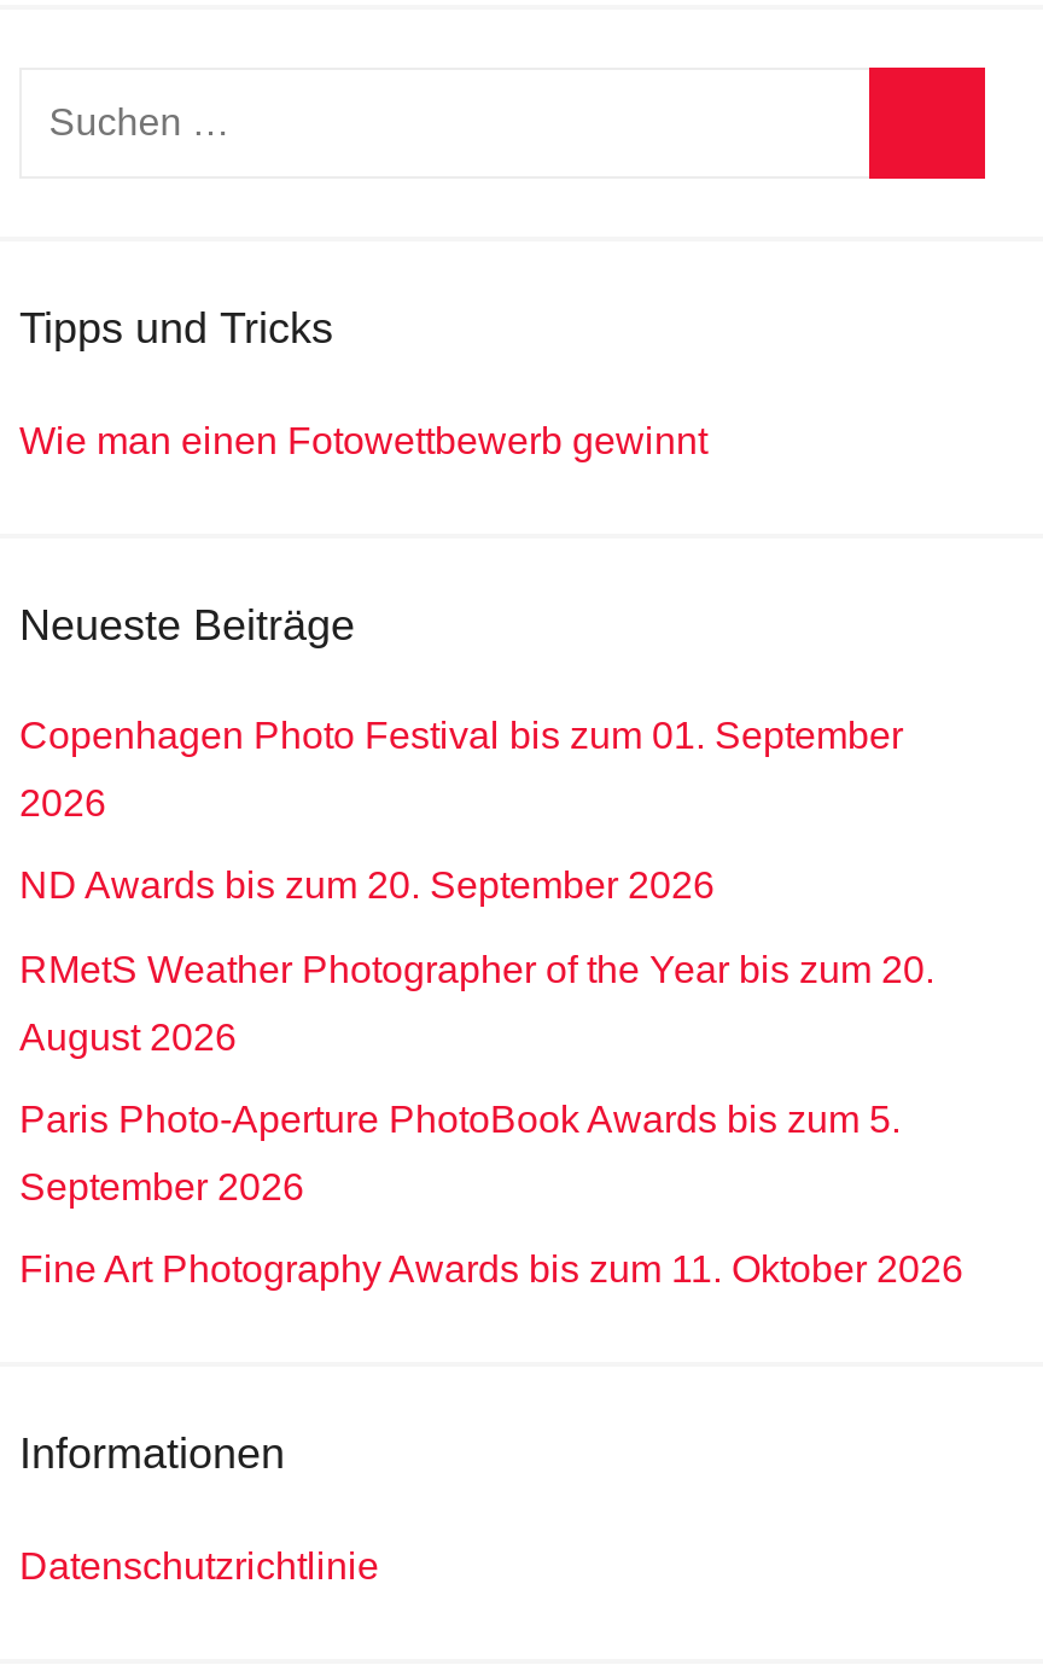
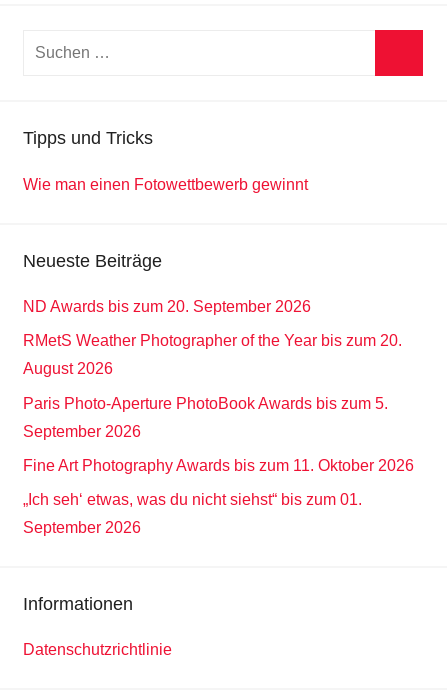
[19,714,903,823] Copenhagen Photo Festival bis zum 01. September | 2026 -> none
moved [19,865,963,1290] -> [23,298,414,474]: ND Awards bis zum 20. September 2026 | RMetS Weather Photographer of the Year bis zum 20. | August 2026 | Paris Photo-Aperture PhotoBook Awards bis zum 5. | September 2026 | Fine Art Photography Awards bis zum 11. Oktober 2026
none -> [23,491,362,536] „Ich seh‘ etwas, was du nicht siehst“ bis zum 01. | September 2026

